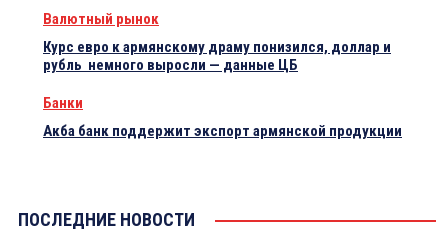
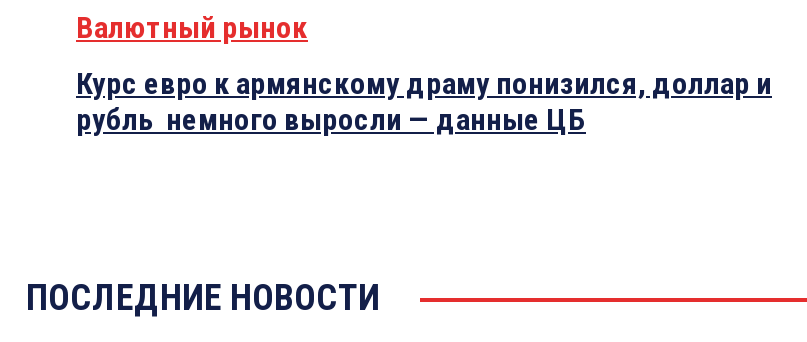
[43,94,402,140] Банки | Акба банк поддержит экспорт армянской продукции -> none

